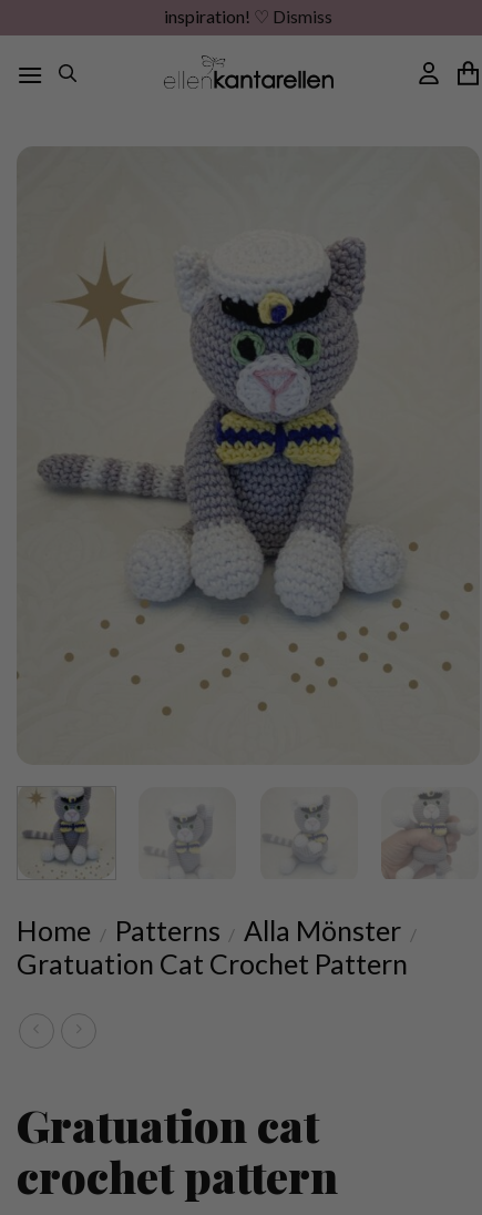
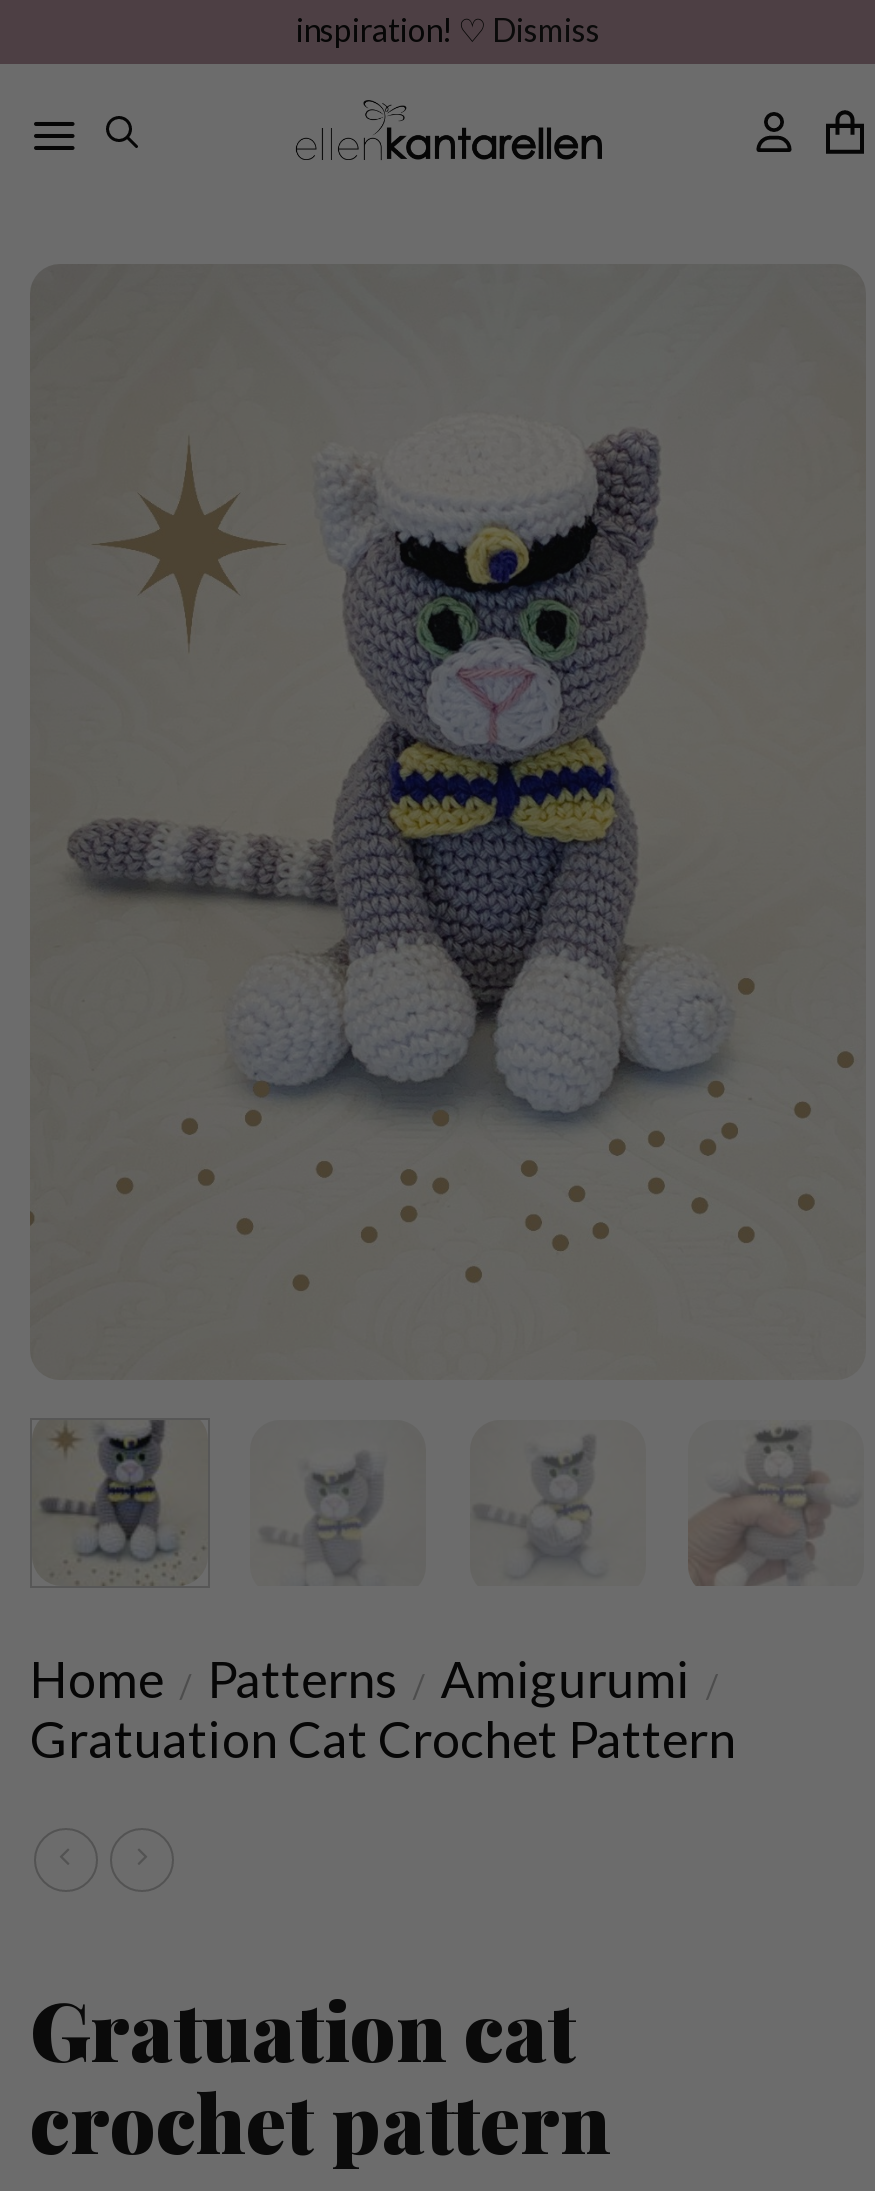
[17,914,417,947] Home / Patterns / Alla Mönster / -> [30,1649,718,1709] Home / Patterns / Amigurumi /

